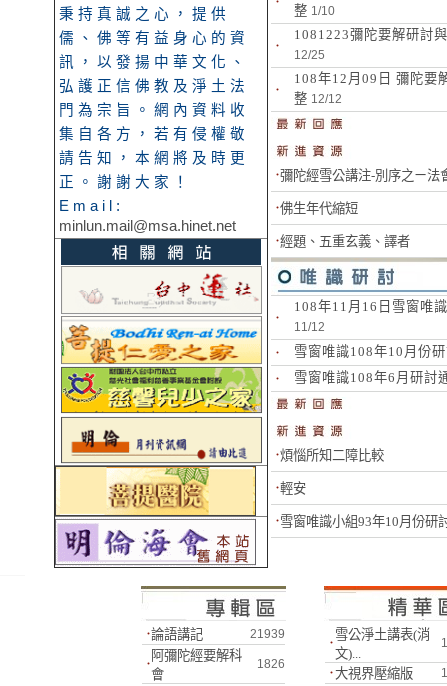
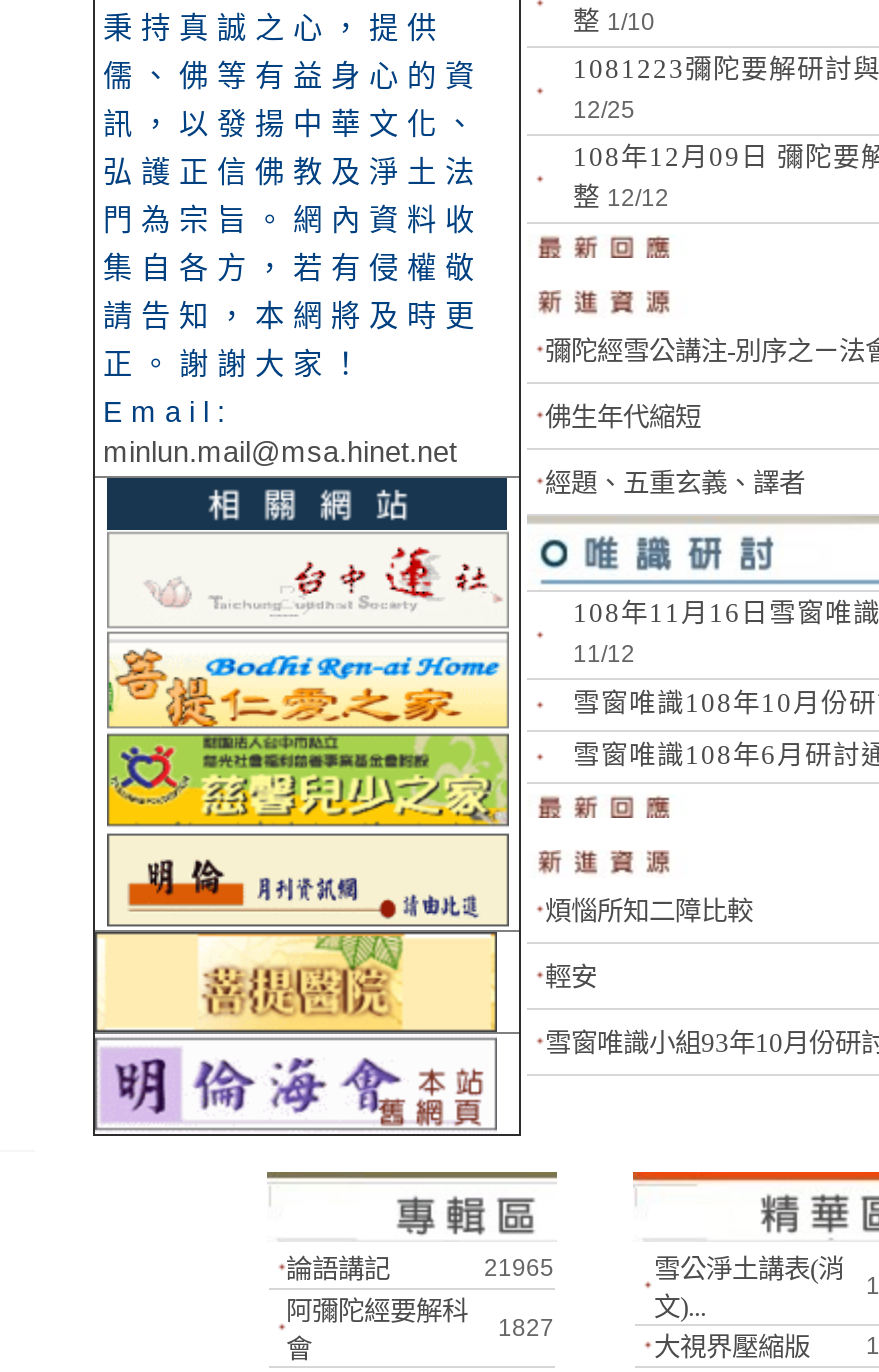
[249,627,284,641] 21939 -> [484,1254,554,1282] 21965
[256,657,284,671] 1826 -> [498,1314,554,1342] 1827

